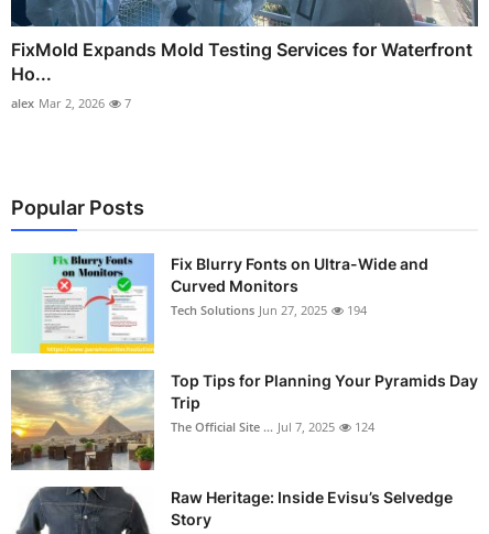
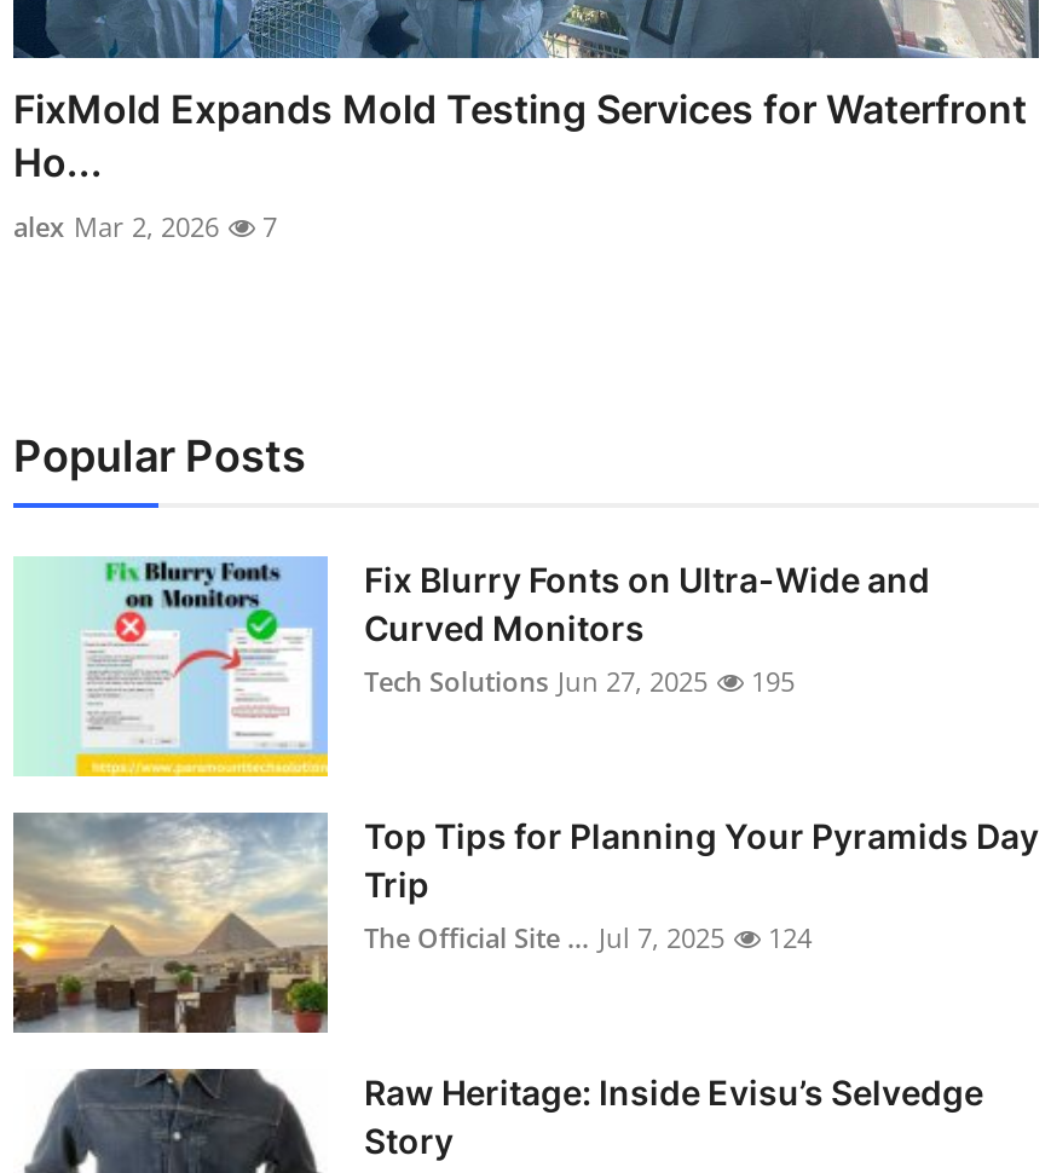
[171,302,367,319] Tech Solutions Jun 27, 2025 194 -> [364,663,795,700] Tech Solutions Jun 27, 2025 195

